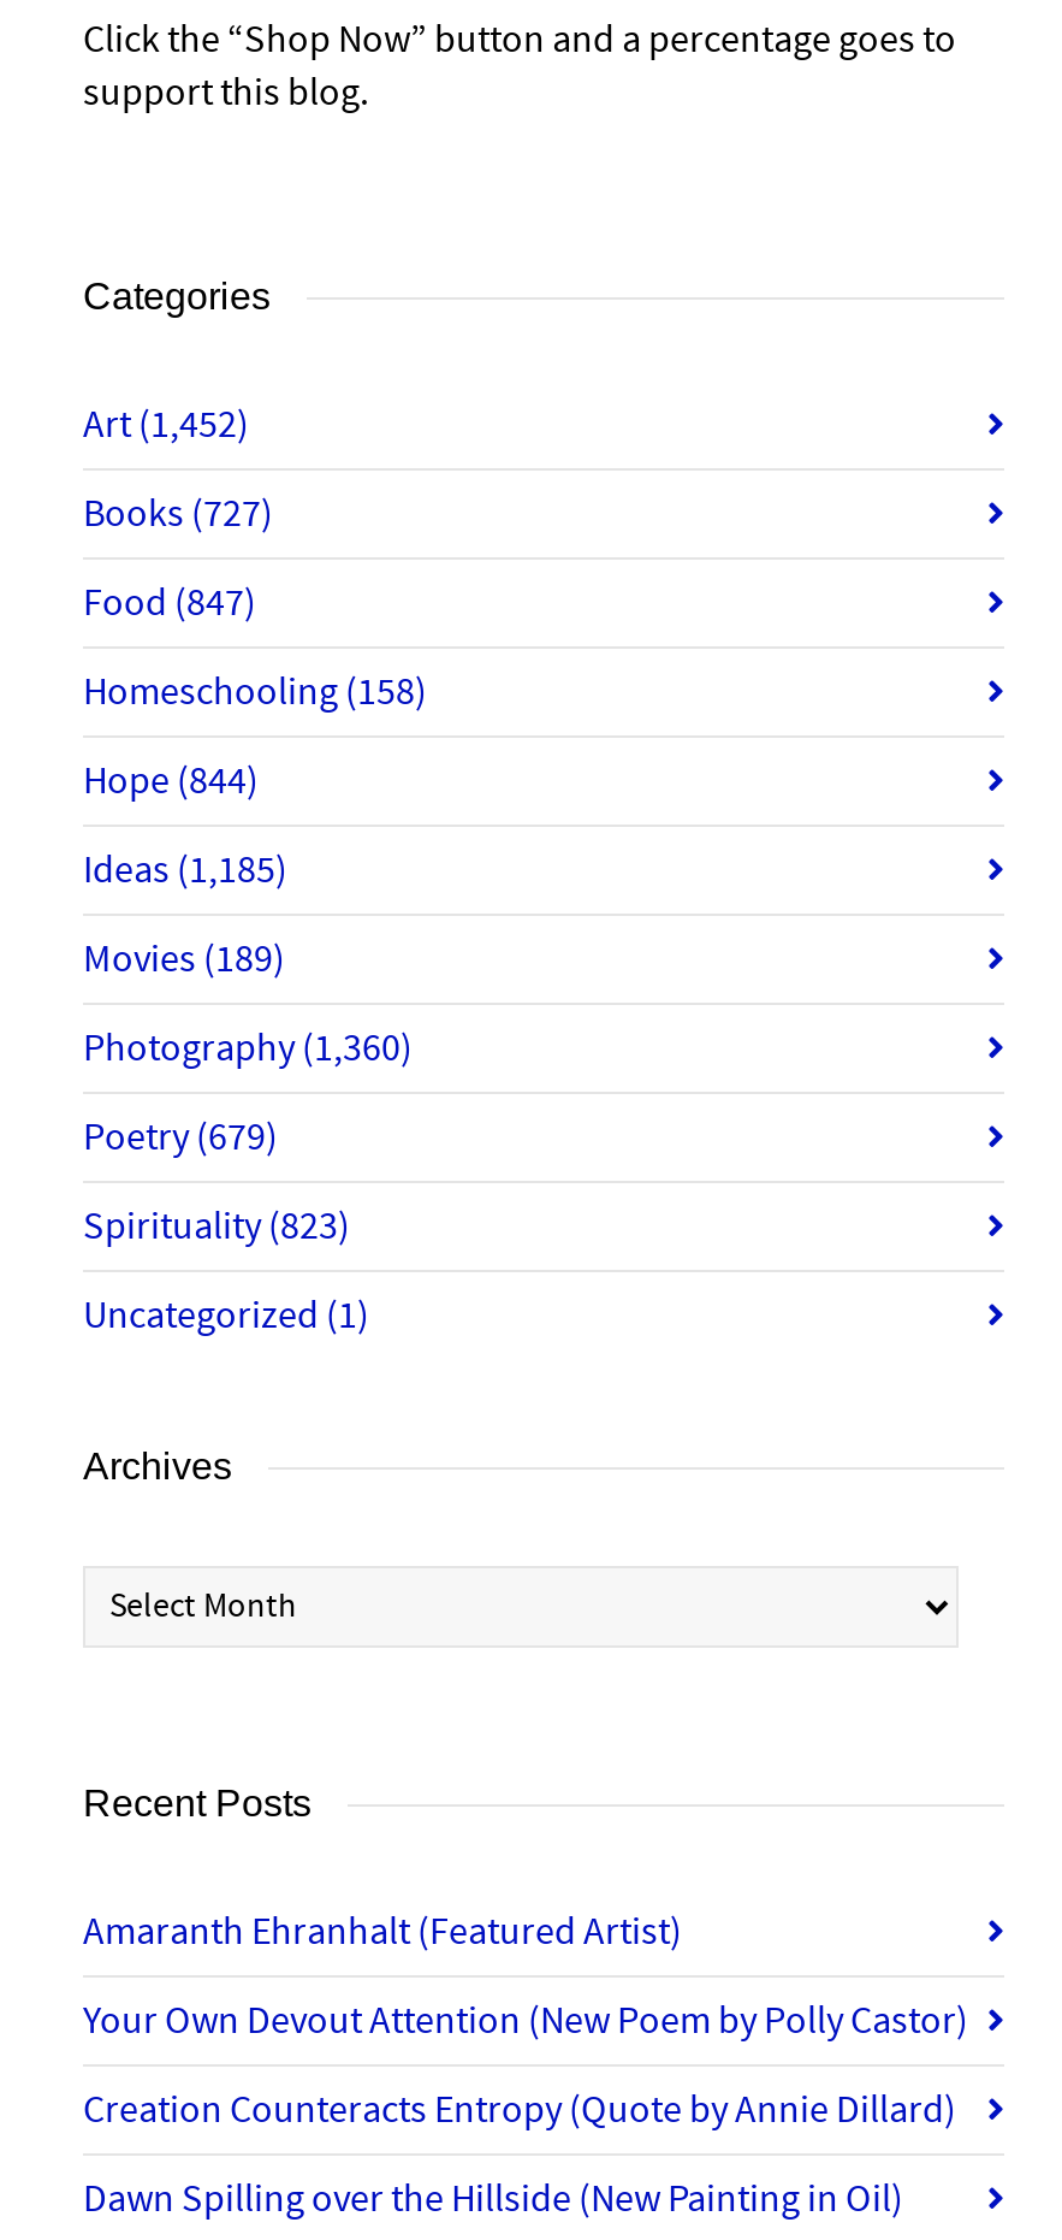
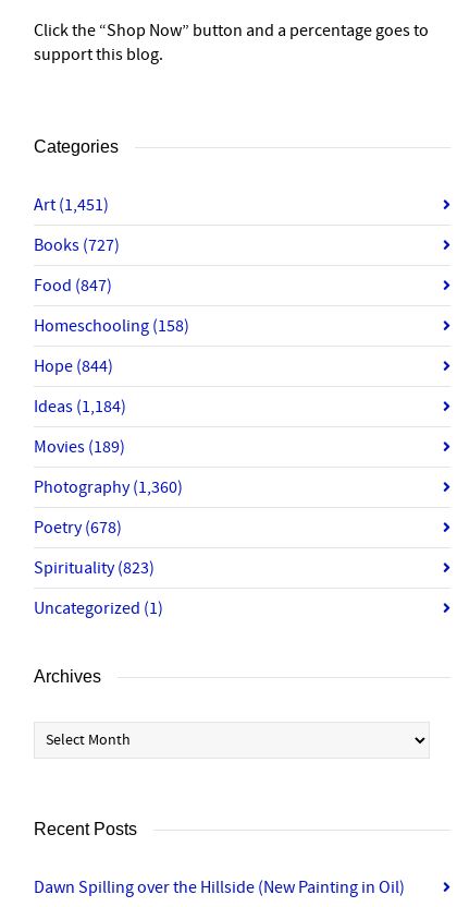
[83,400,249,448] Art (1,452) -> [34,194,109,216] Art (1,451)
[83,846,287,894] Ideas (1,185) -> [34,396,126,417] Ideas (1,184)
[83,1113,278,1161] Poetry (679) -> [34,517,122,538] Poetry (678)
[83,1907,968,2134] Amaranth Ehranhalt (Featured Artist) | Your Own Devout Attention (New Poem by Polly Castor) | Creation Counteracts Entropy (Quote by Annie Dillard) -> none

